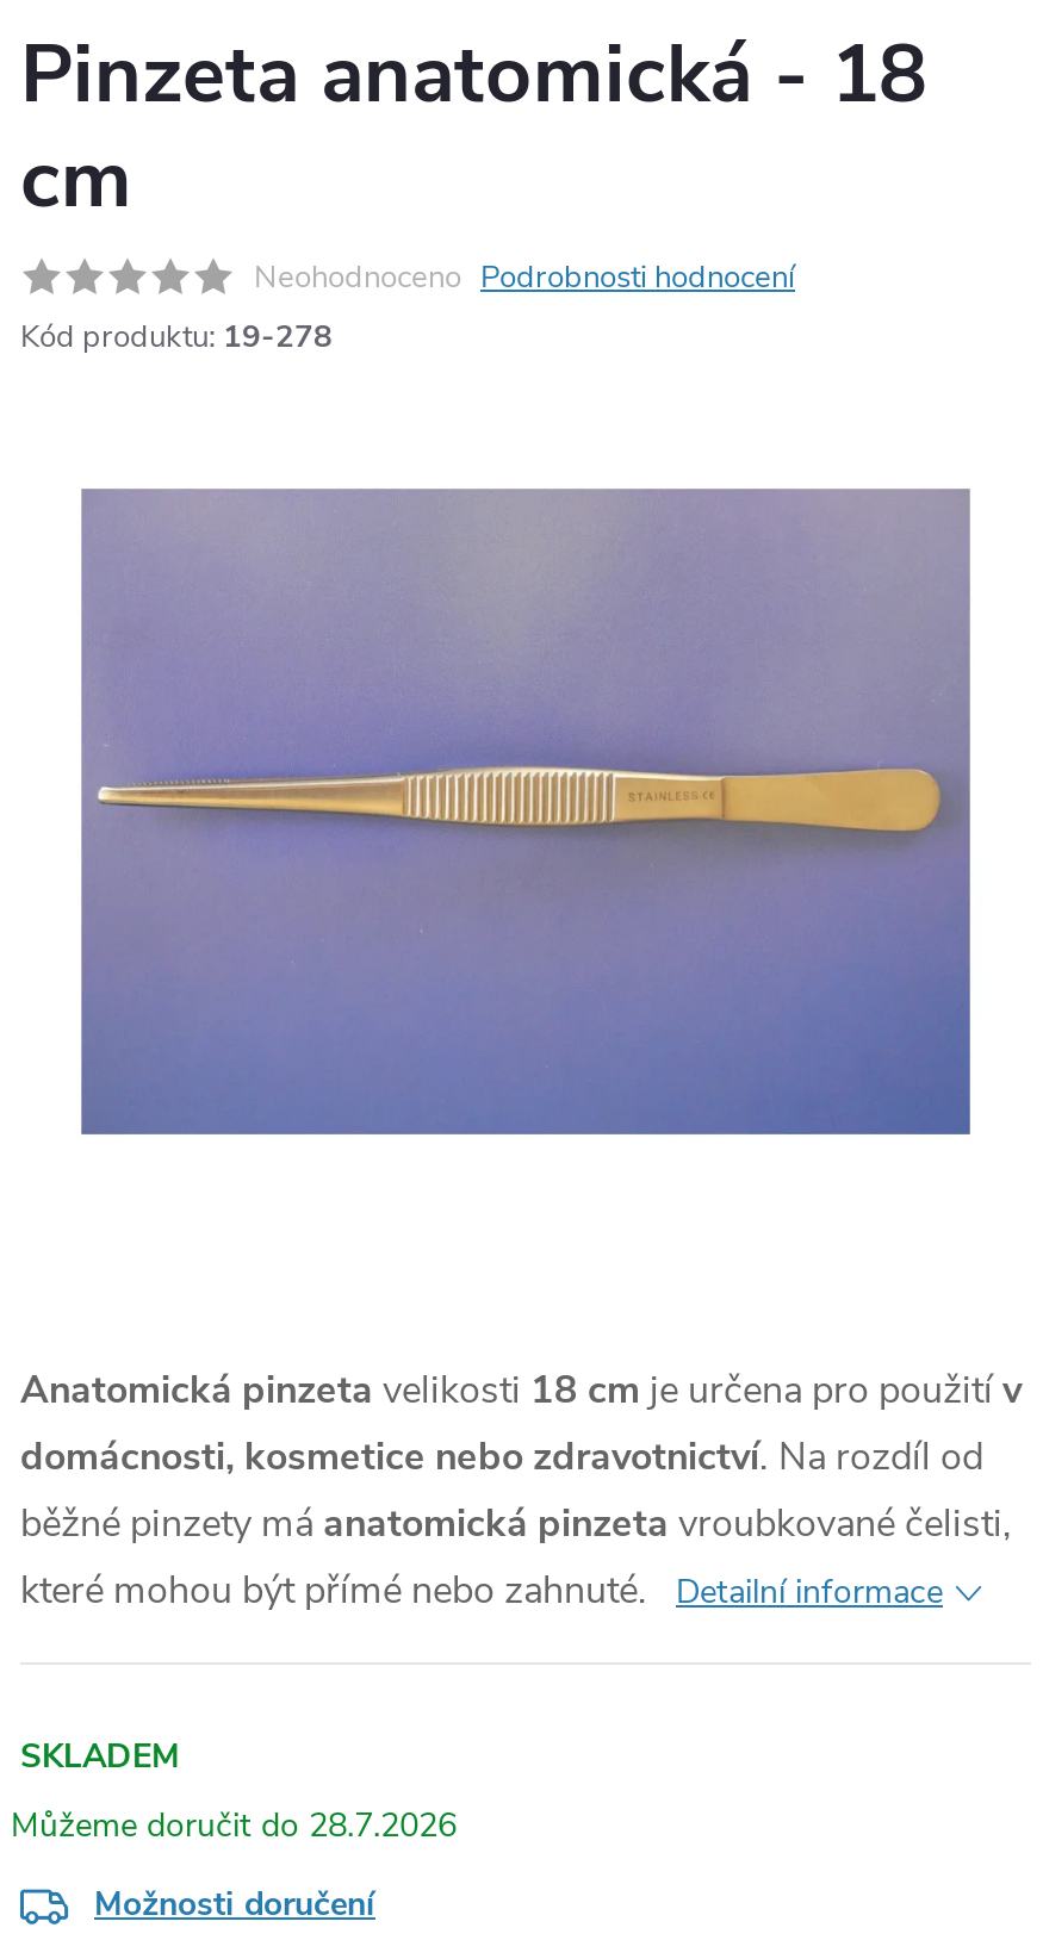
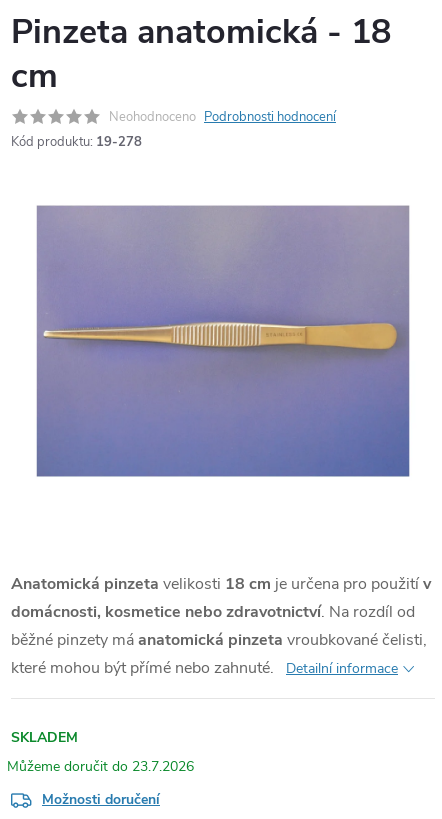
[309,1803,457,1848] 28.7.2026 -> [132,757,194,776] 23.7.2026

